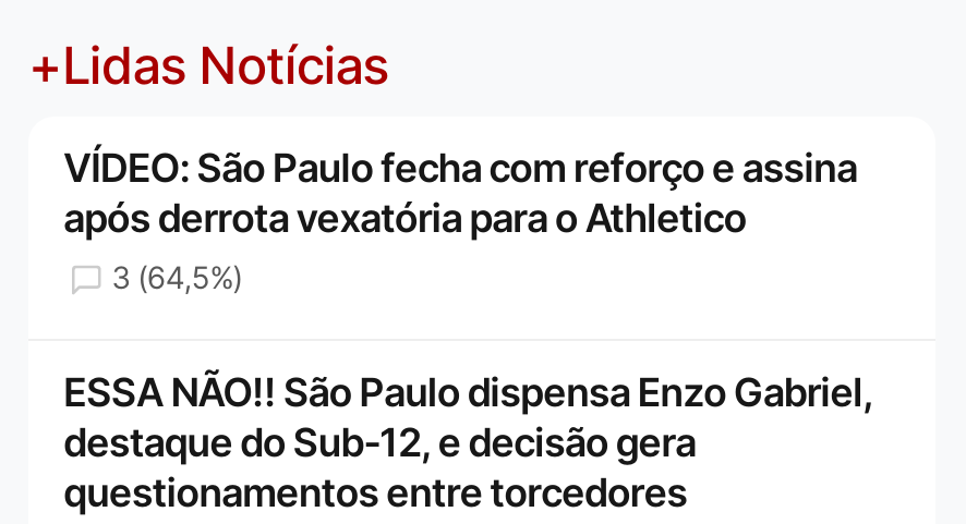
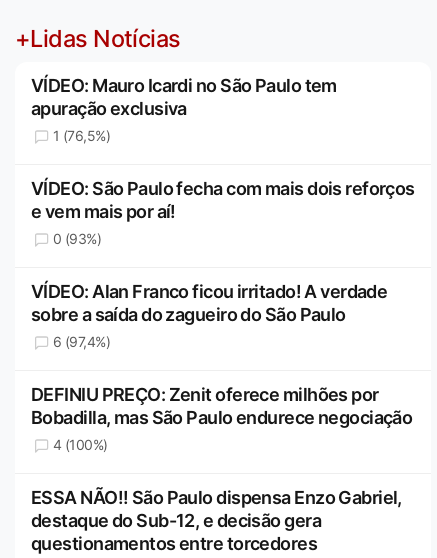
[63,145,857,295] VÍDEO: São Paulo fecha com reforço e assina | após derrota vexatória para o Athletico | 3 (64,5%) -> [31,75,415,453] VÍDEO: Mauro Icardi no São Paulo tem | apuração exclusiva | 1 (76,5%) | VÍDEO: São Paulo fecha com mais dois reforços | e vem mais por aí! | 0 (93%) | VÍDEO: Alan Franco ficou irritado! A verdade | sobre a saída do zagueiro do São Paulo | 6 (97,4%) | DEFINIU PREÇO: Zenit oferece milhões por | Bobadilla, mas São Paulo endurece negociação | 4 (100%)

